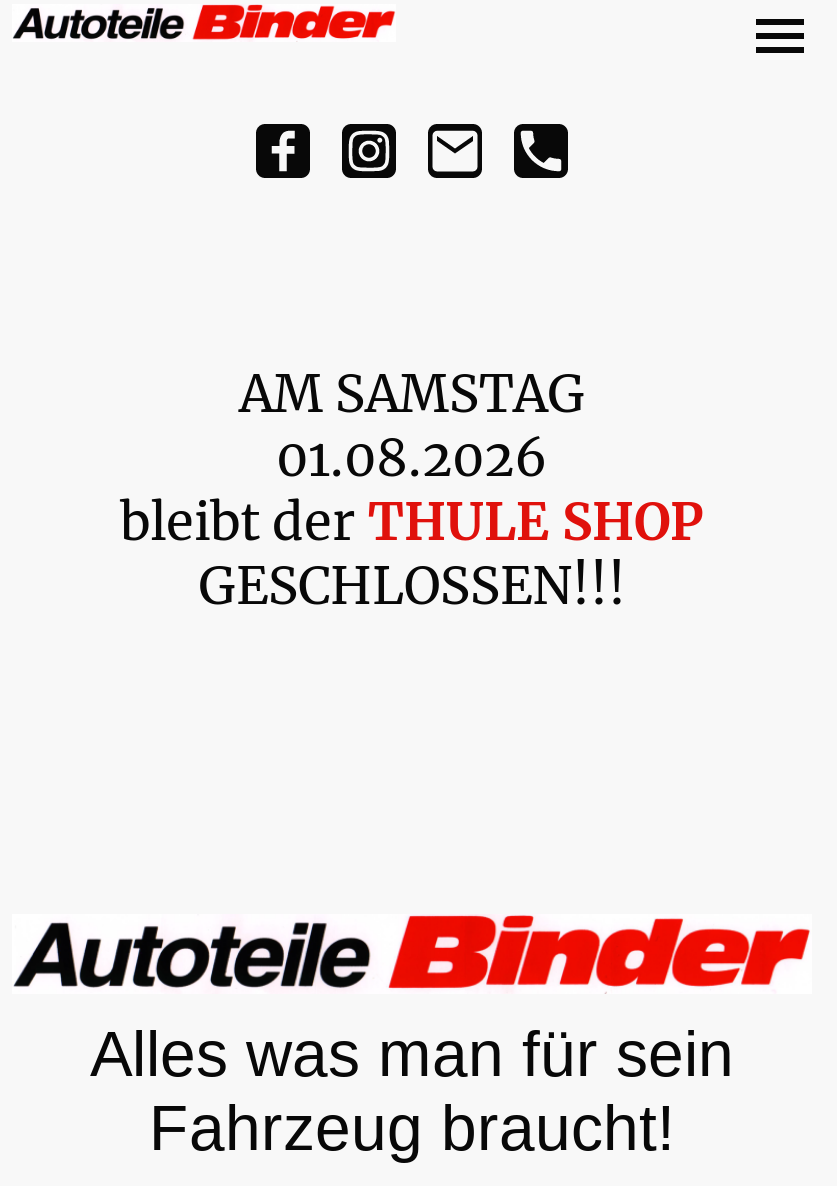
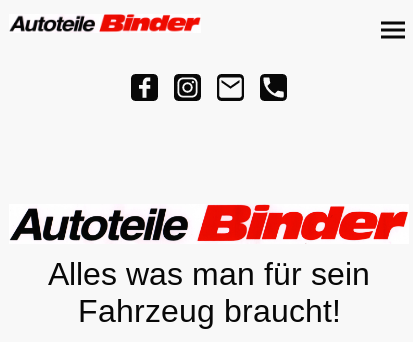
[120,361,704,617] AM SAMSTAG | 01.08.2026 | bleibt der THULE SHOP | GESCHLOSSEN!!! -> none

